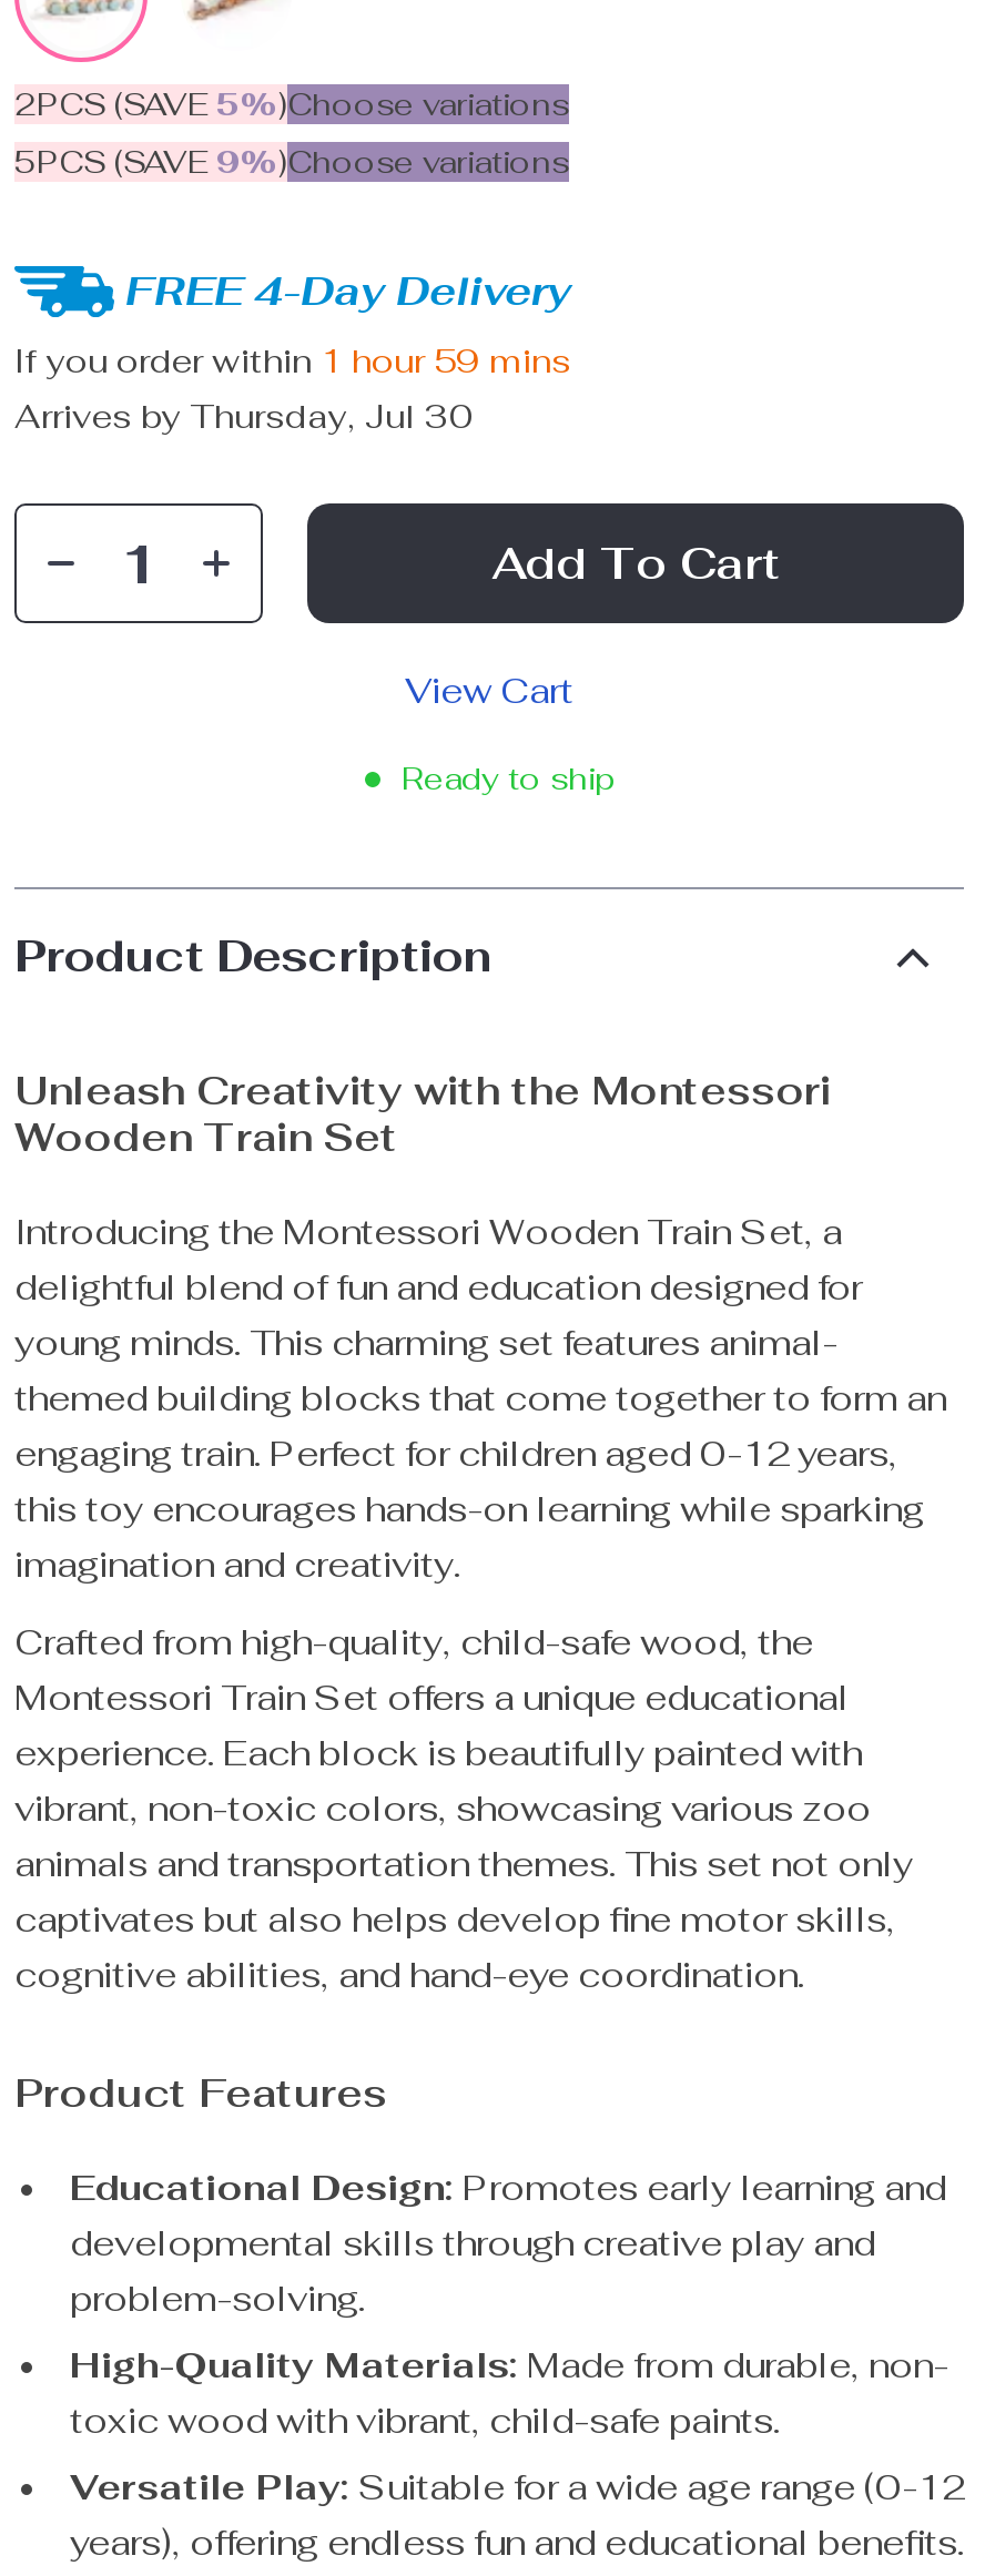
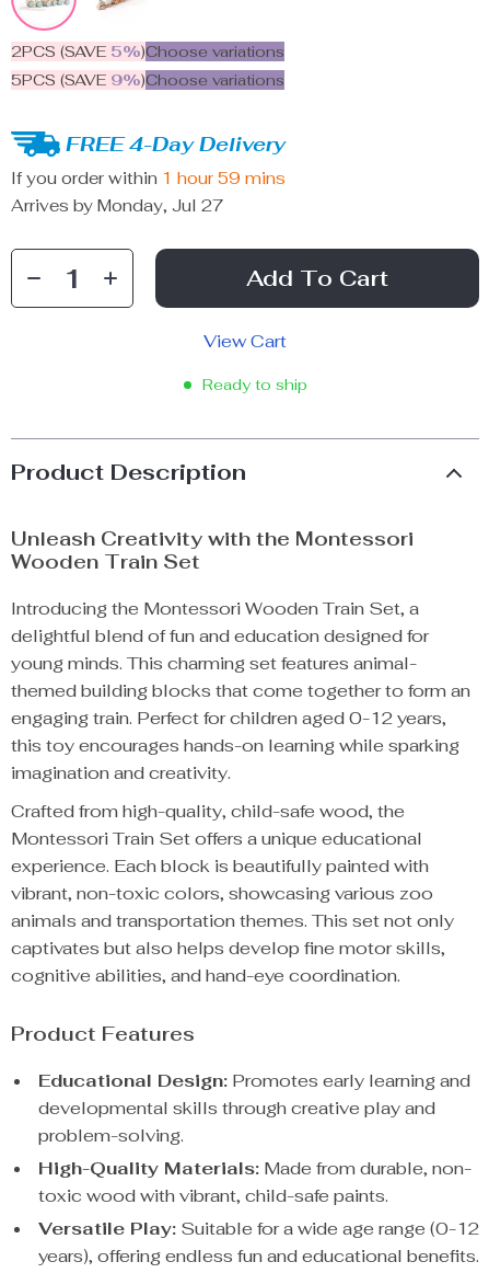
[14,395,474,437] Arrives by Thursday, Jul 30 -> [11,195,224,216] Arrives by Monday, Jul 27

